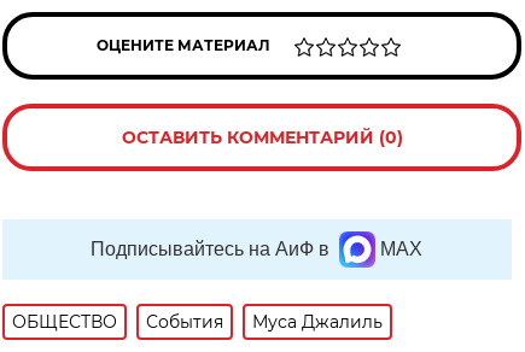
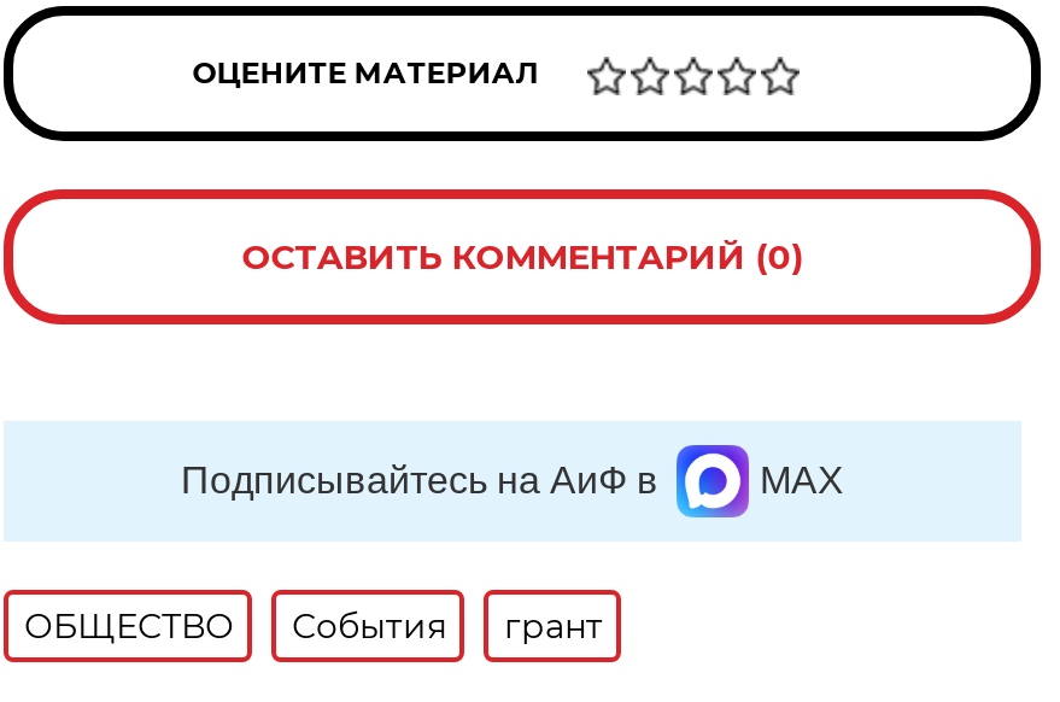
[253,311,383,333] Муса Джалиль -> [504,604,603,648] грант

